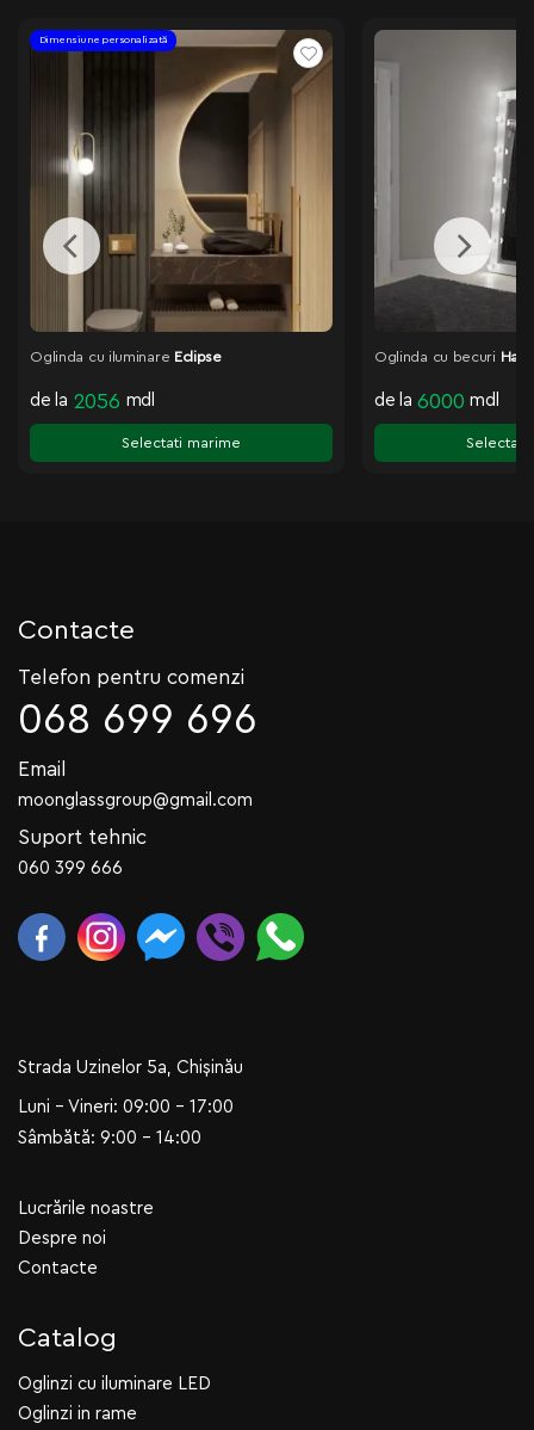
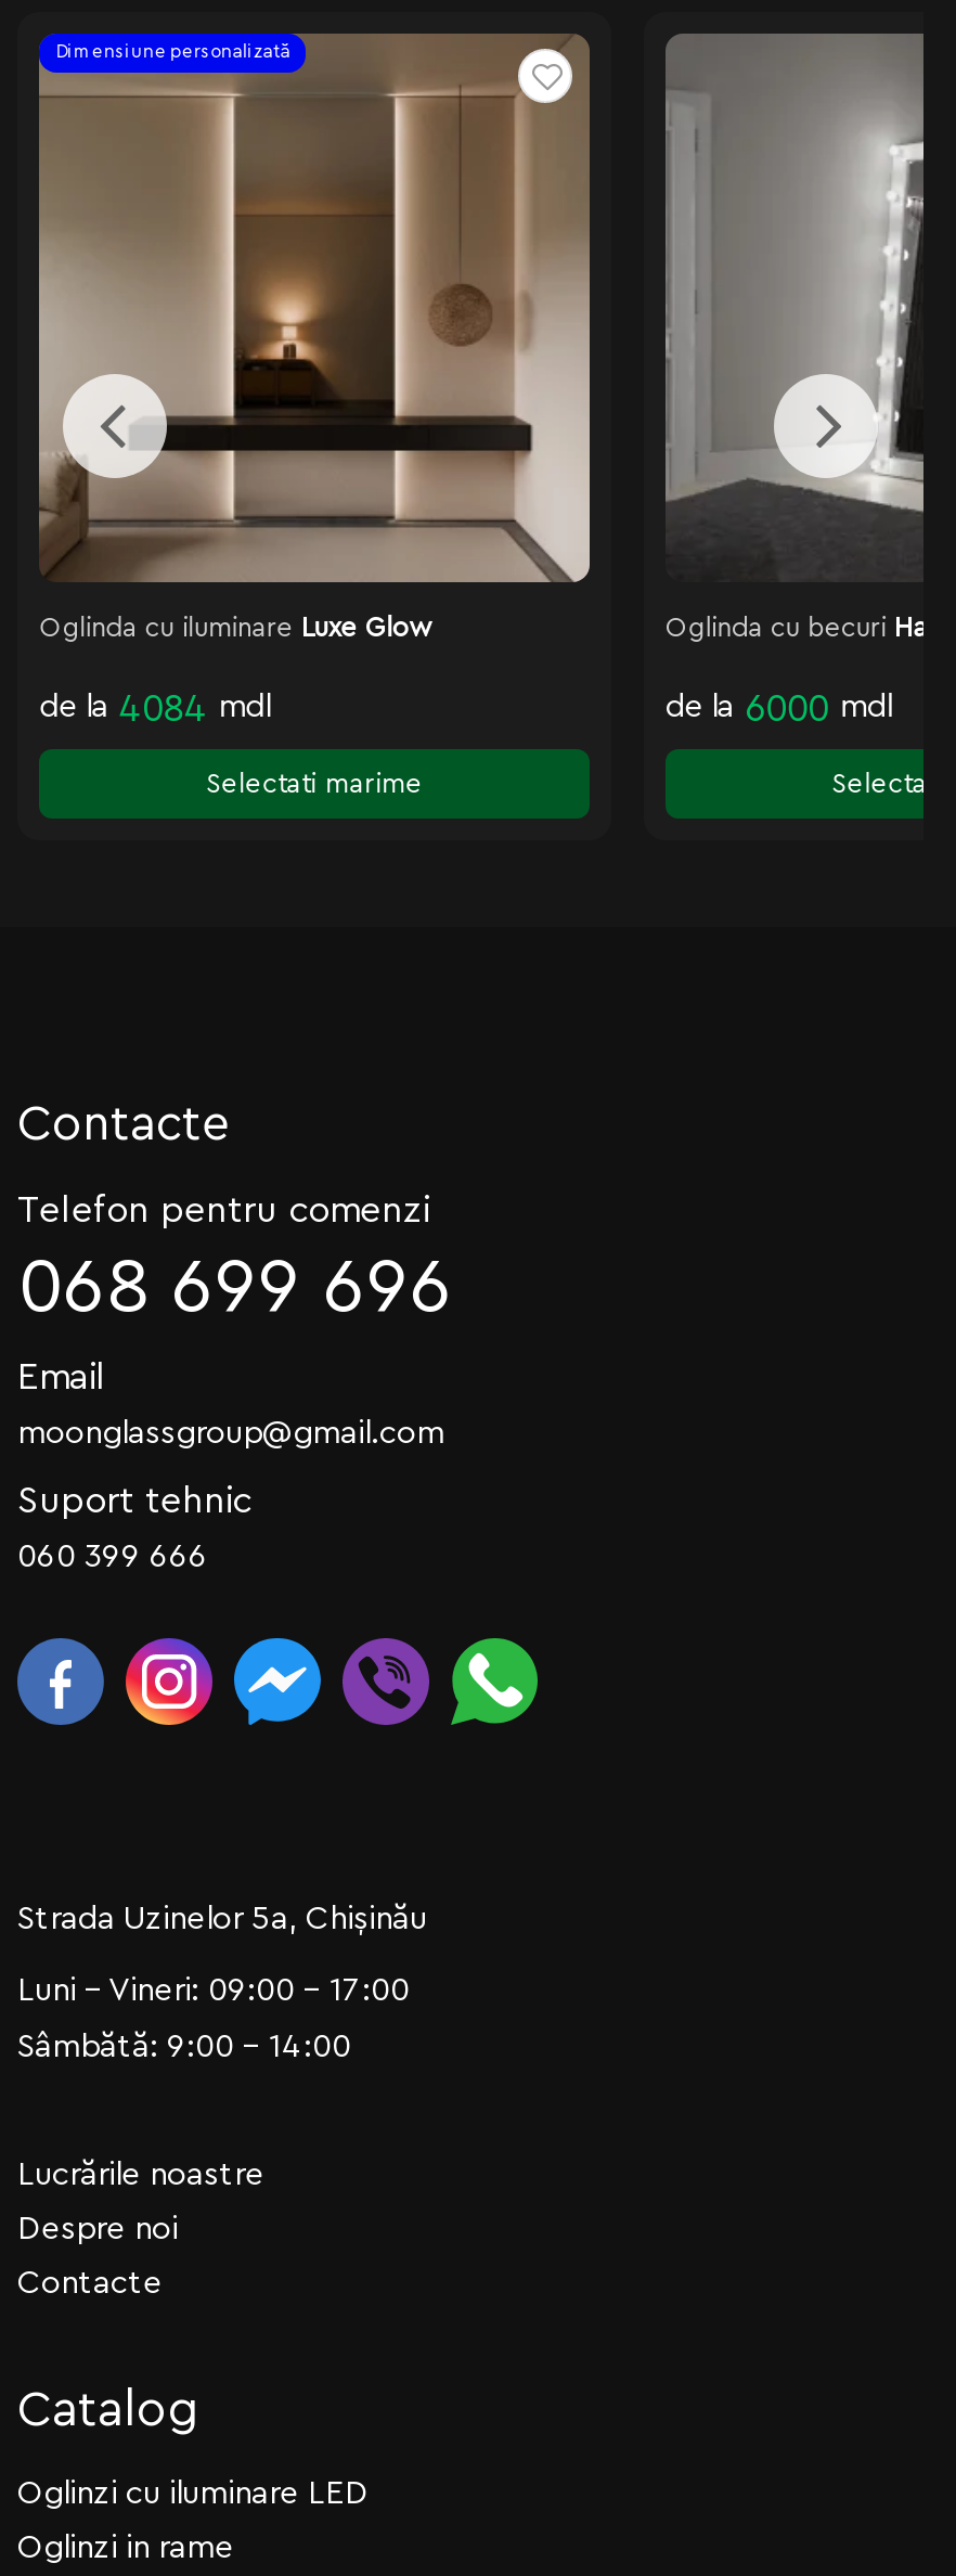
[30,31,333,364] [image] | Oglinda cu iluminare Eclipse -> [37,34,590,641] [image] | Oglinda cu iluminare Luxe Glow
[30,392,155,412] de la 2056 mdl -> [40,691,270,728] de la 4084 mdl

